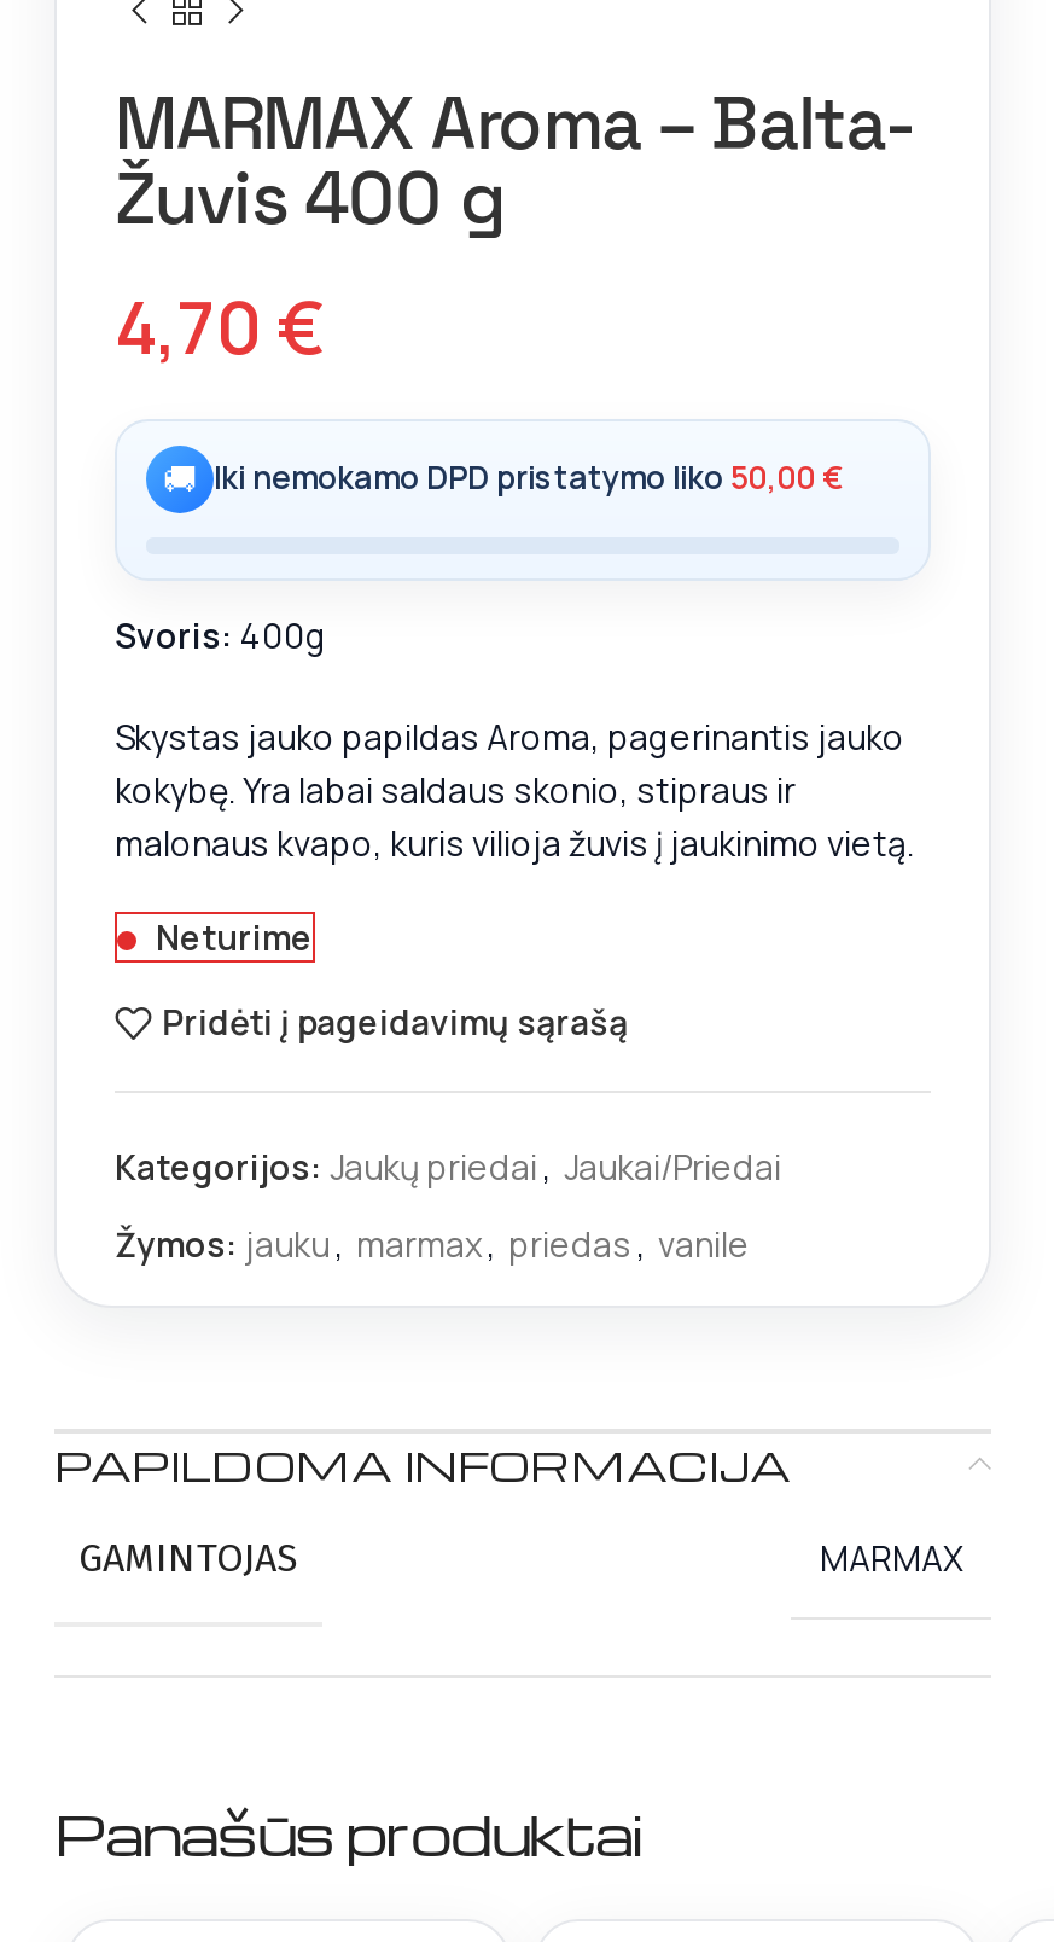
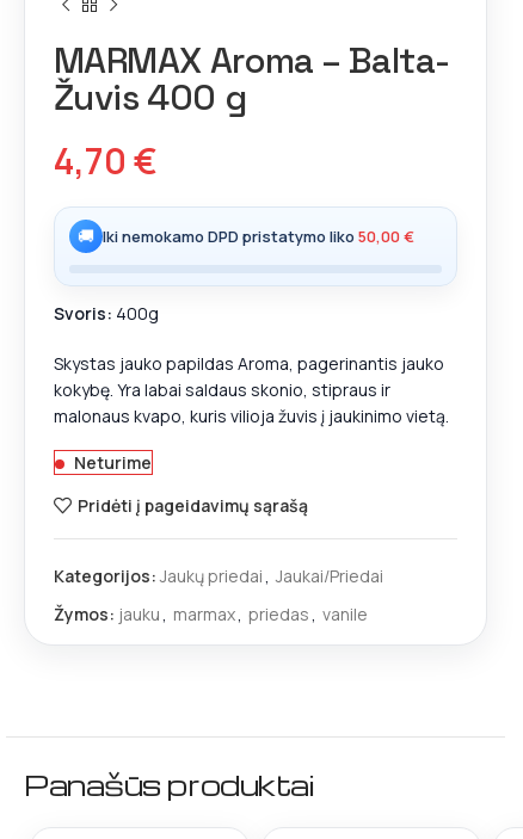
[54,1435,962,1581] PAPILDOMA INFORMACIJA | GAMINTOJAS | MARMAX -> none

